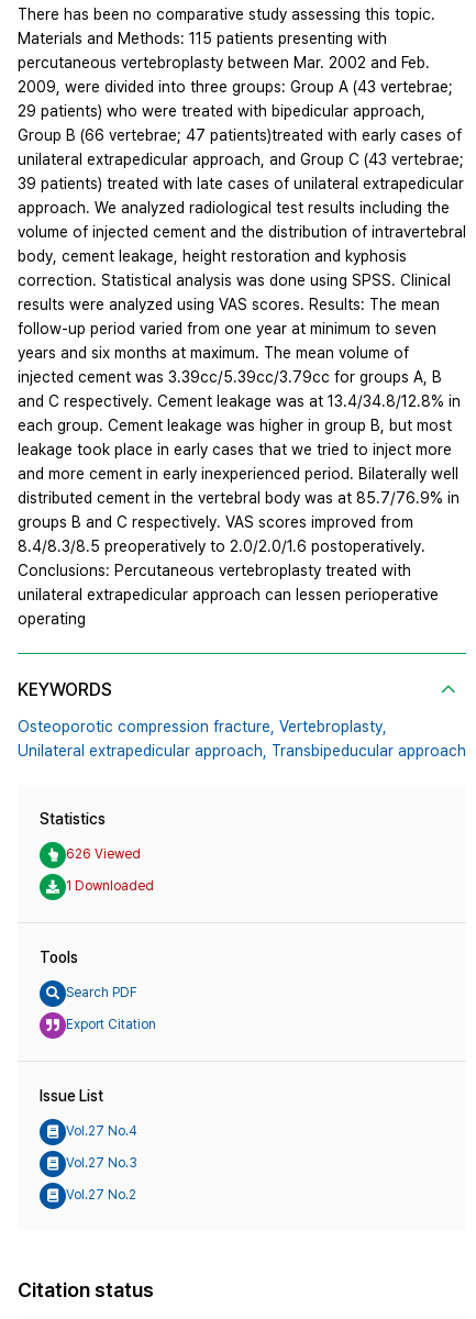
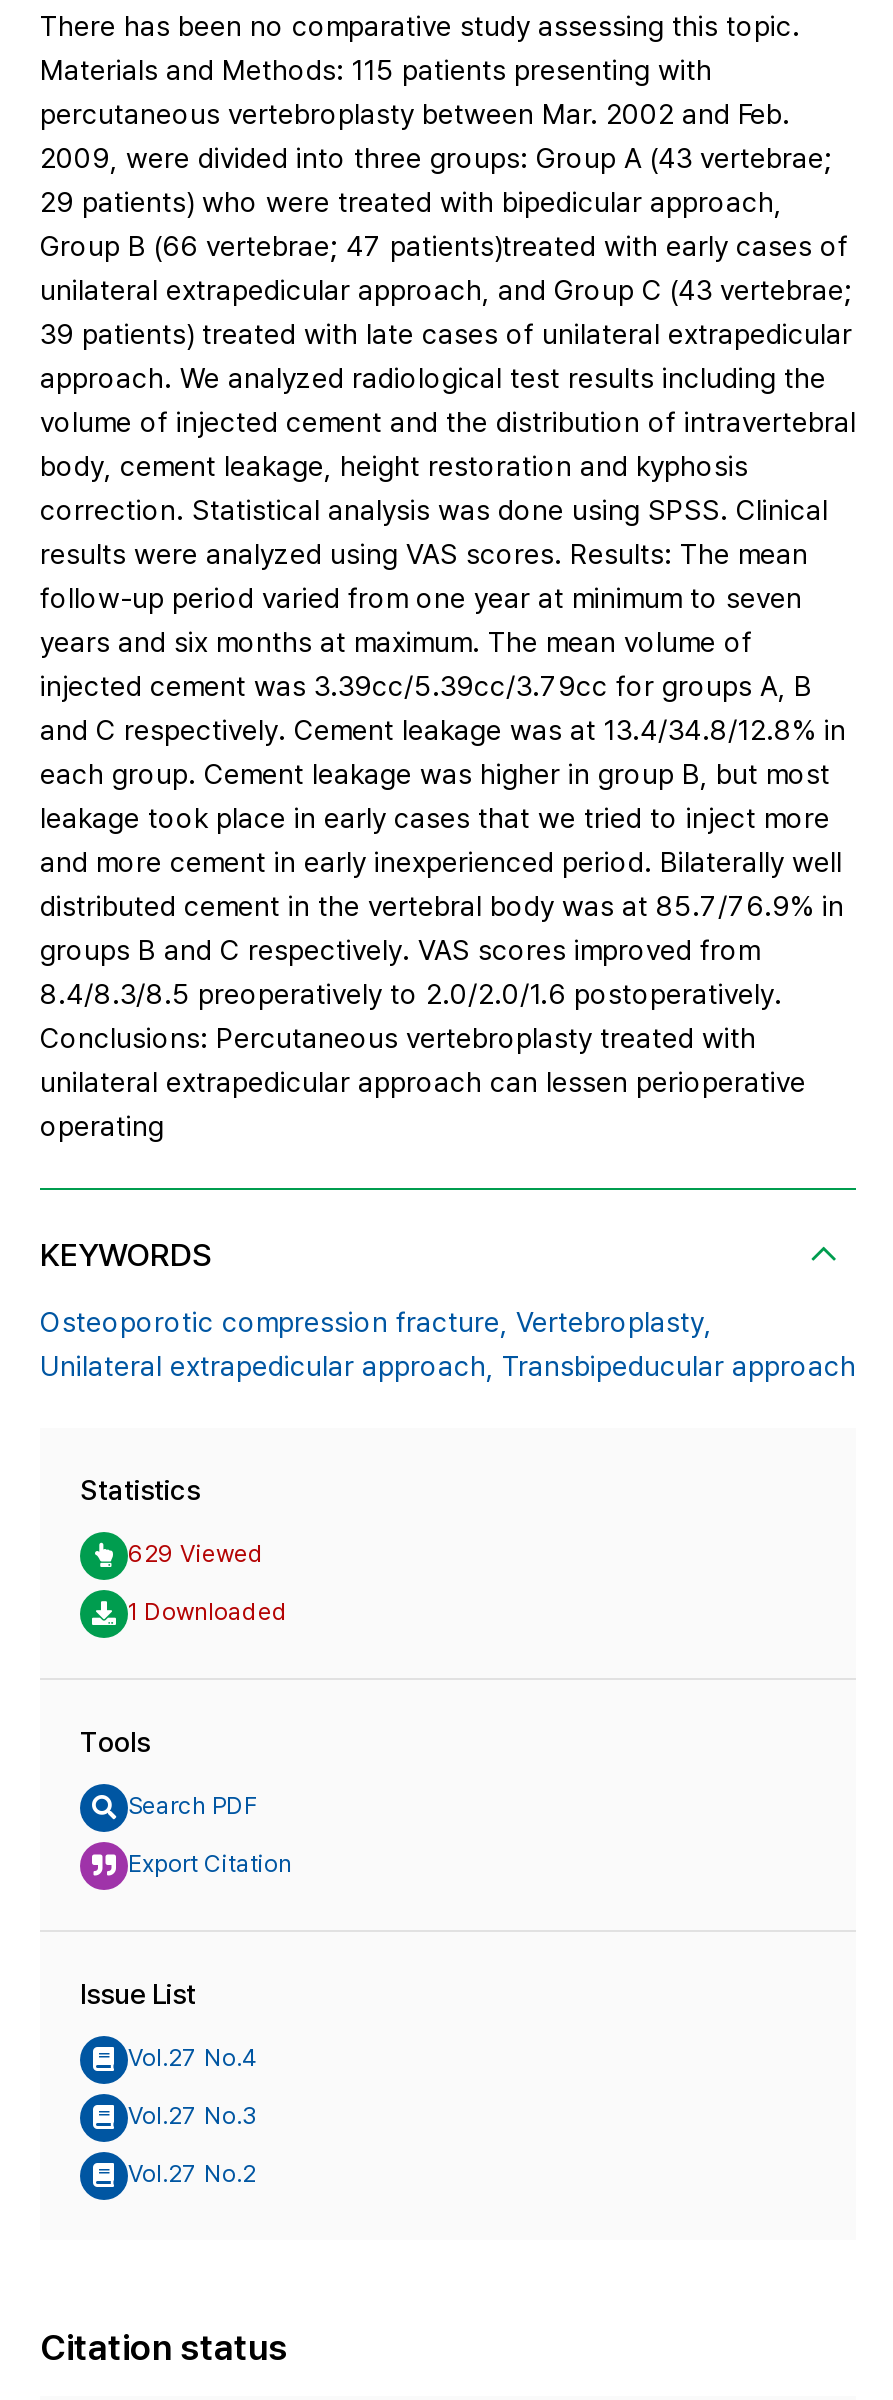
[66,847,141,862] 626 Viewed -> [128,1541,264,1569] 629 Viewed

